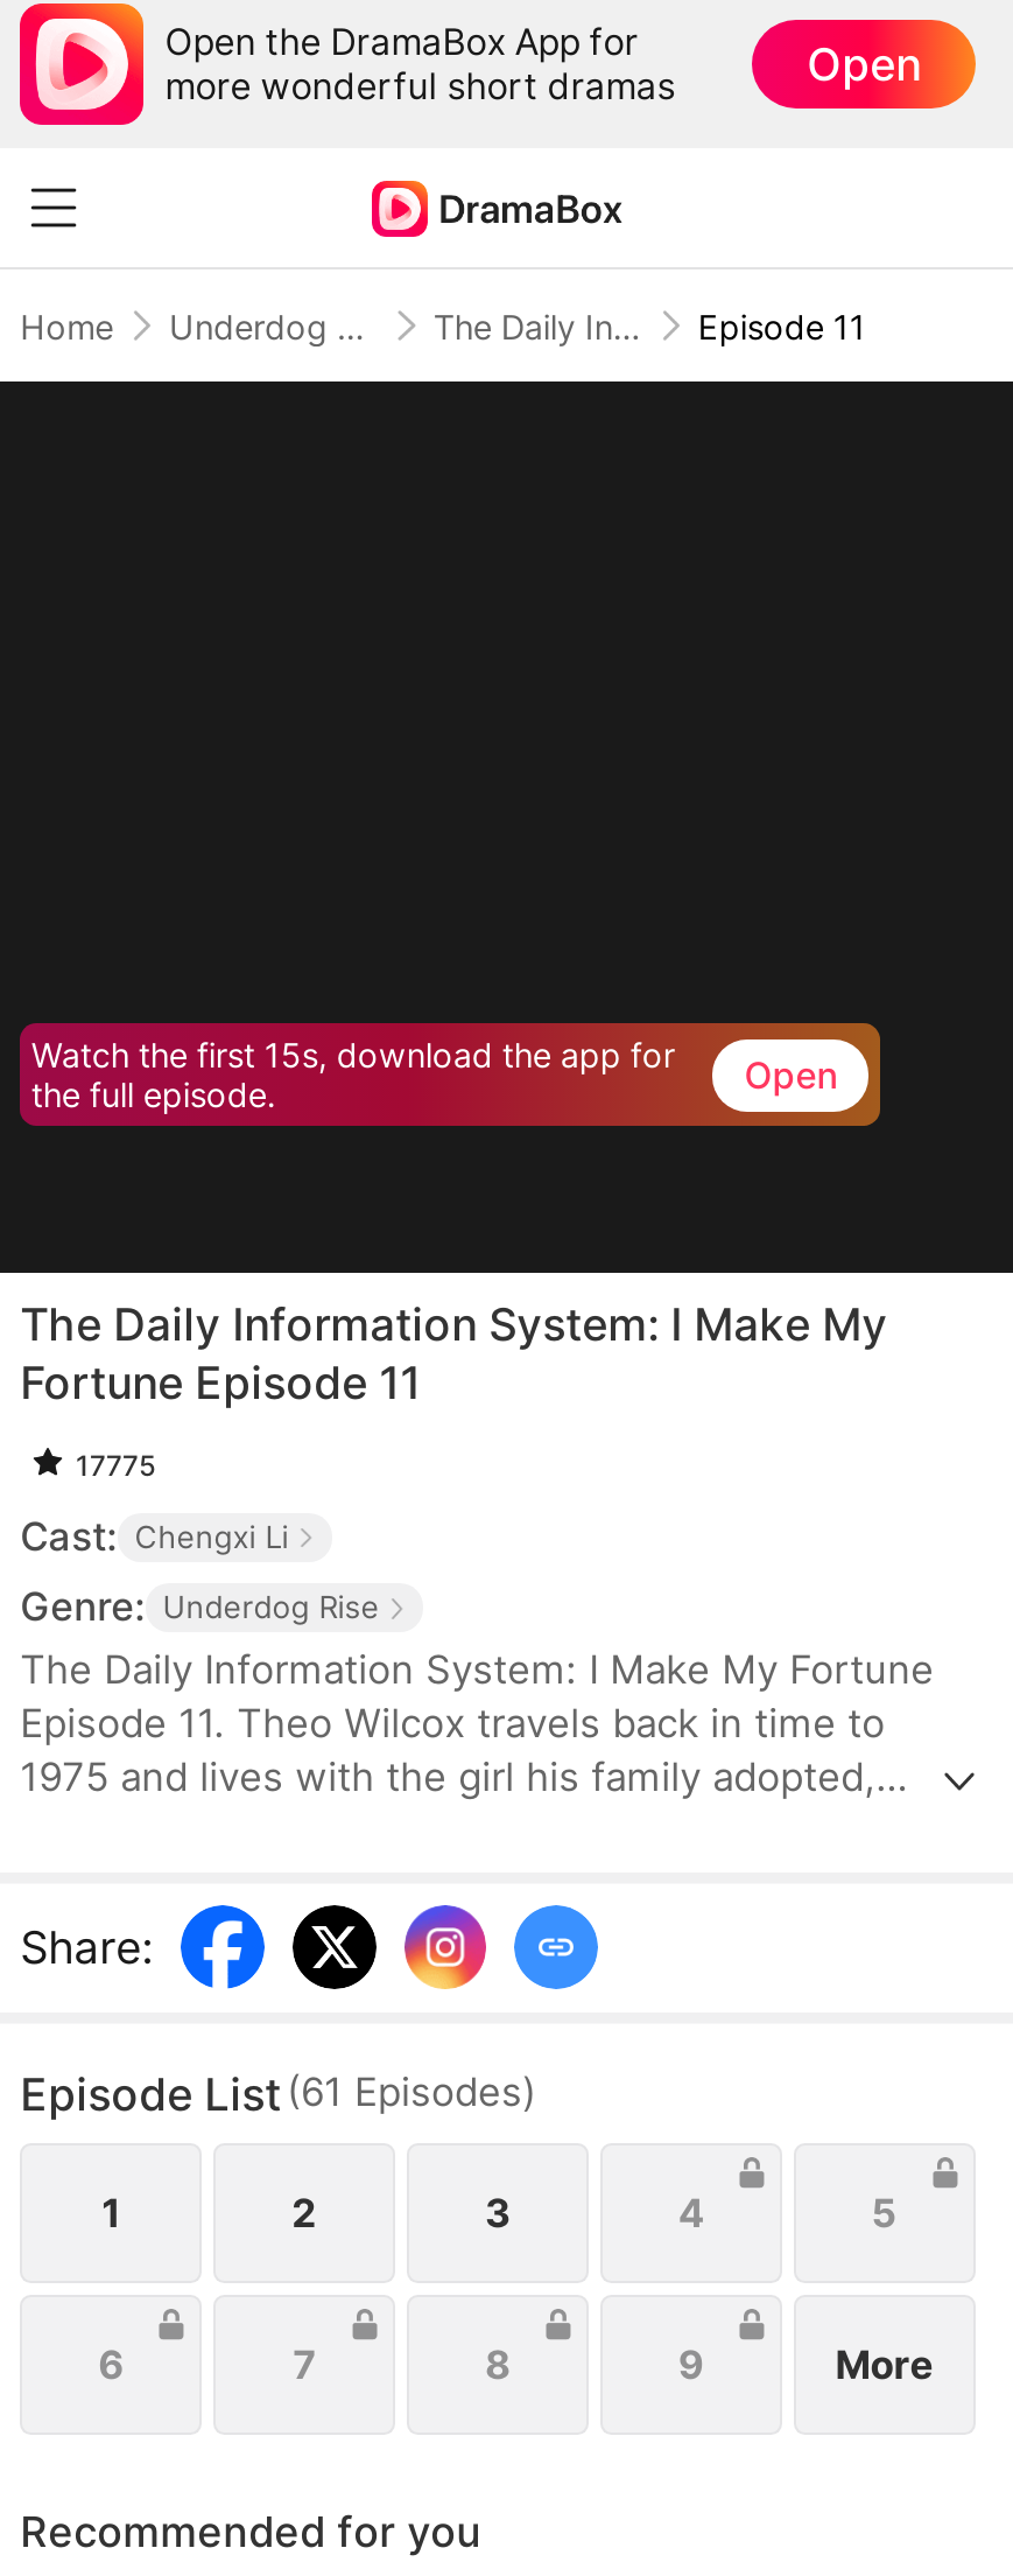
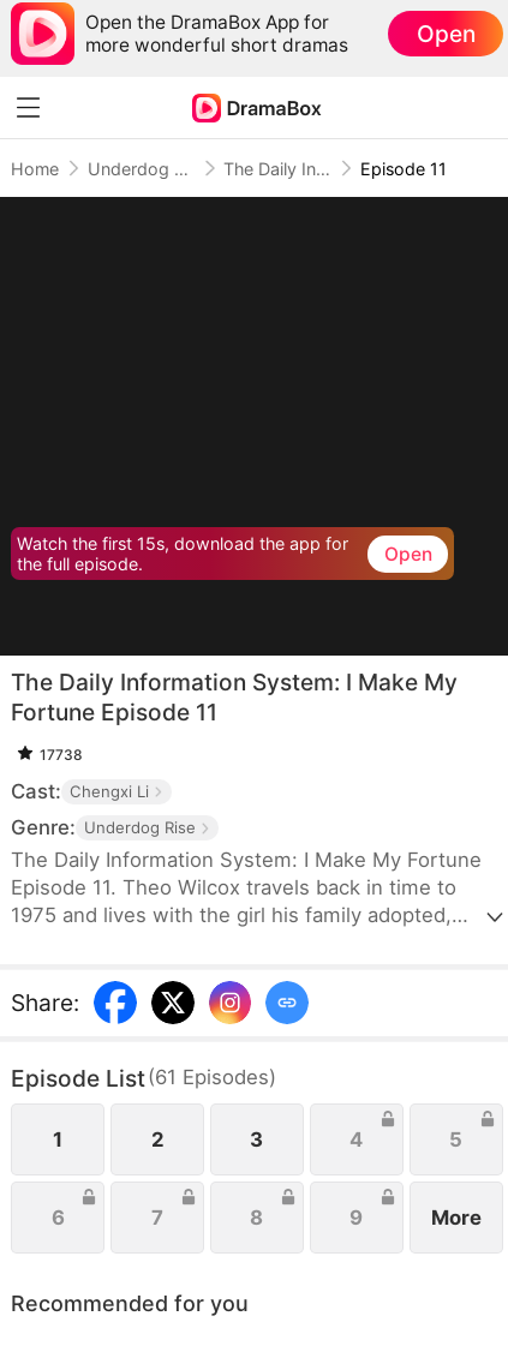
[76,1447,155,1482] 17775 -> [40,745,83,763] 17738

